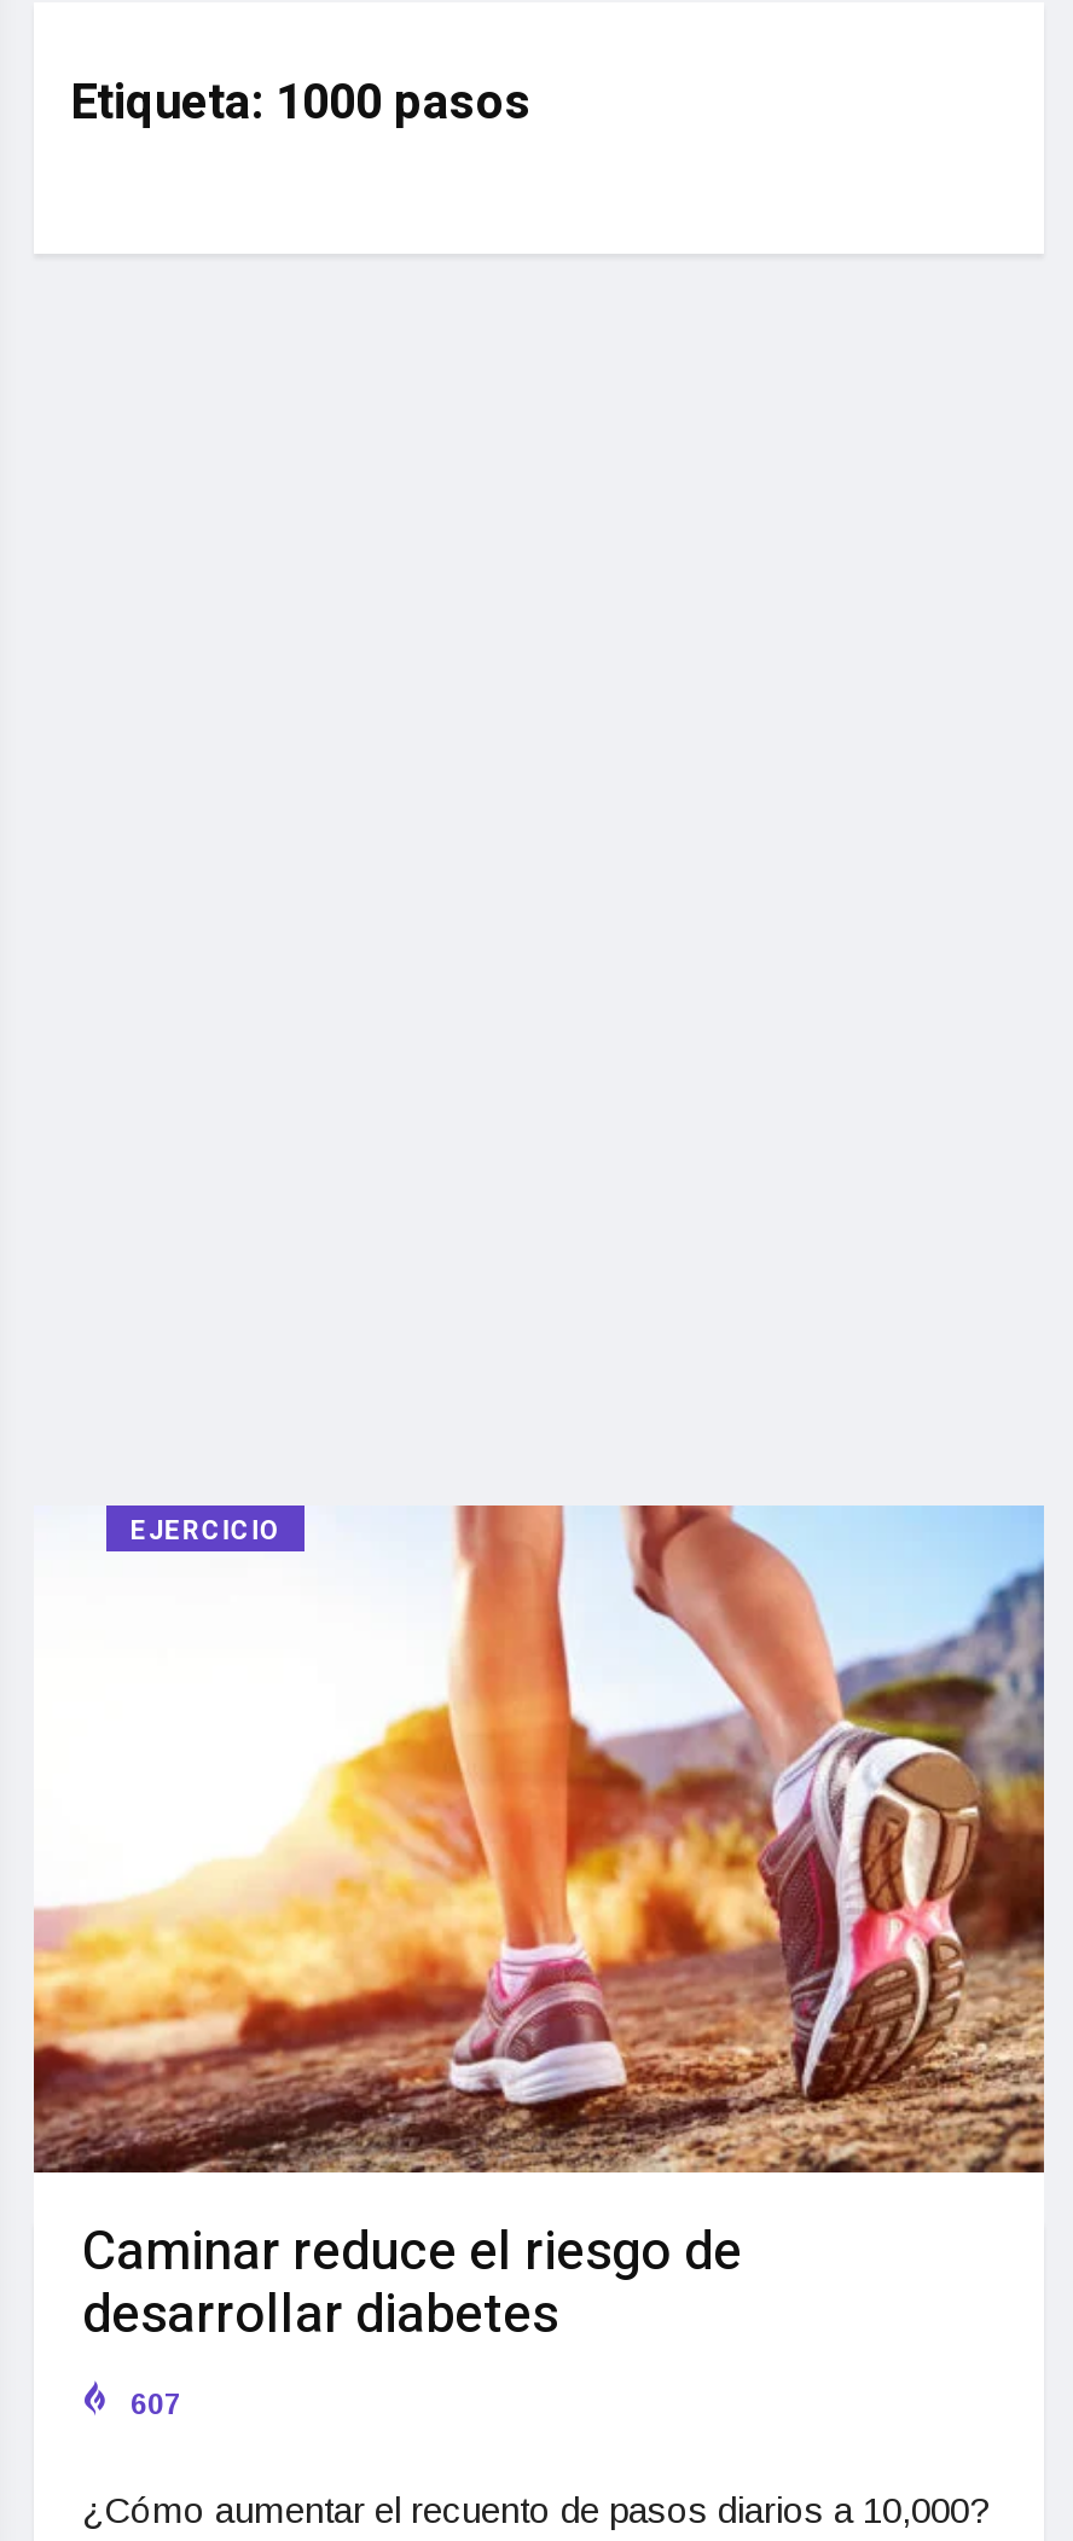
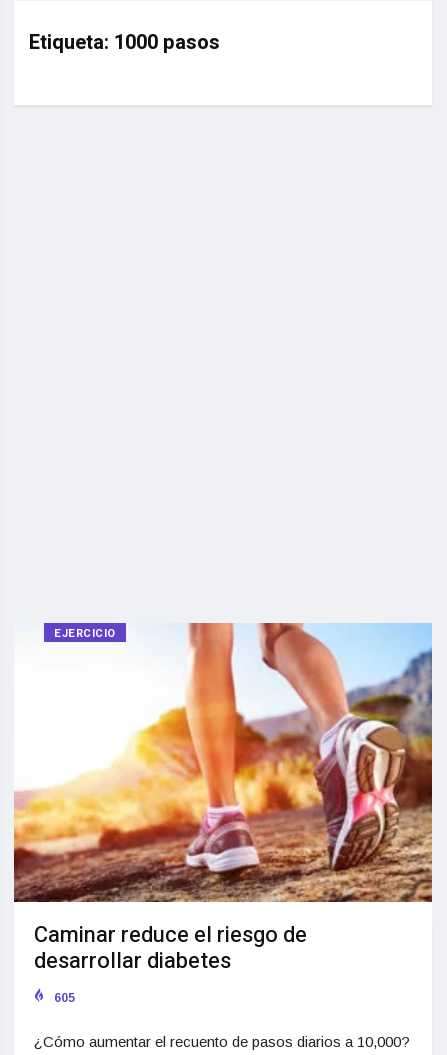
[123,2387,181,2421] 607 -> [51,991,75,1005] 605

